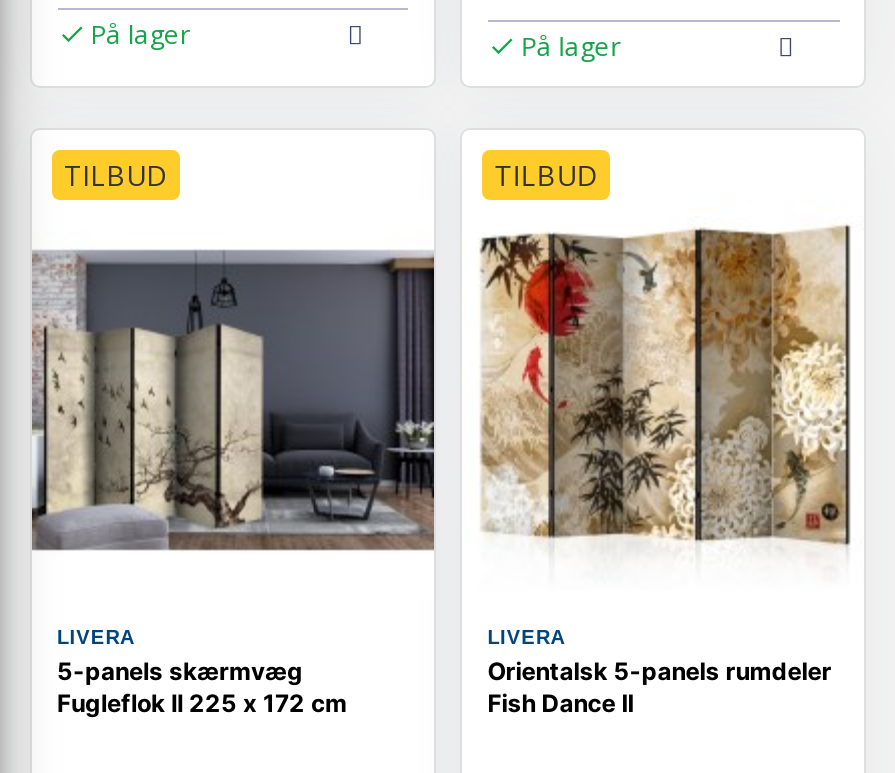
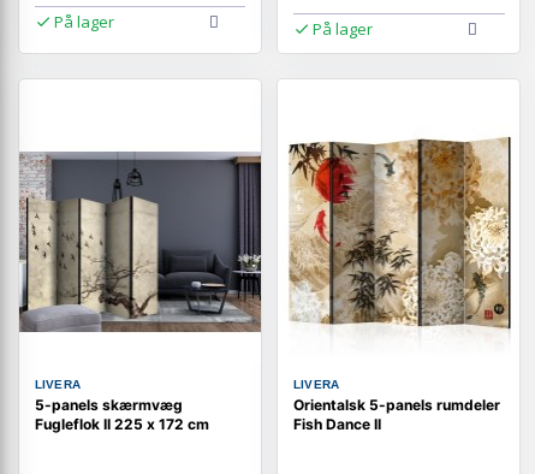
[64,155,168,193] TILBUD -> none
[494,155,598,193] TILBUD -> none

